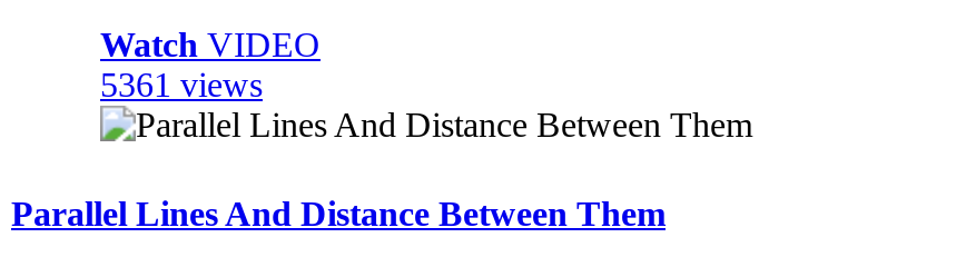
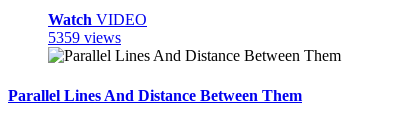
[100,66,263,104] 5361 views -> [48,29,121,46] 5359 views

